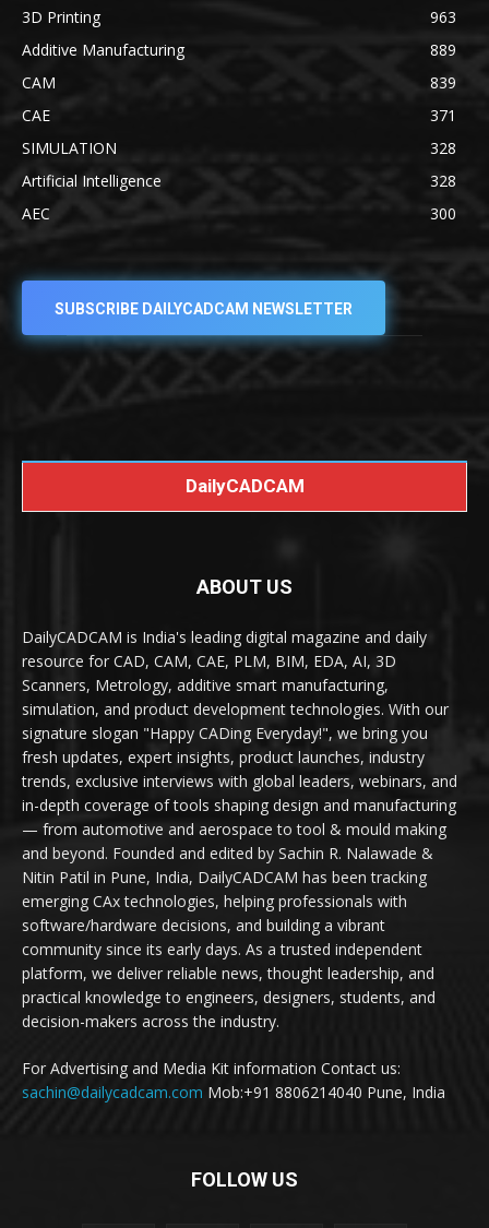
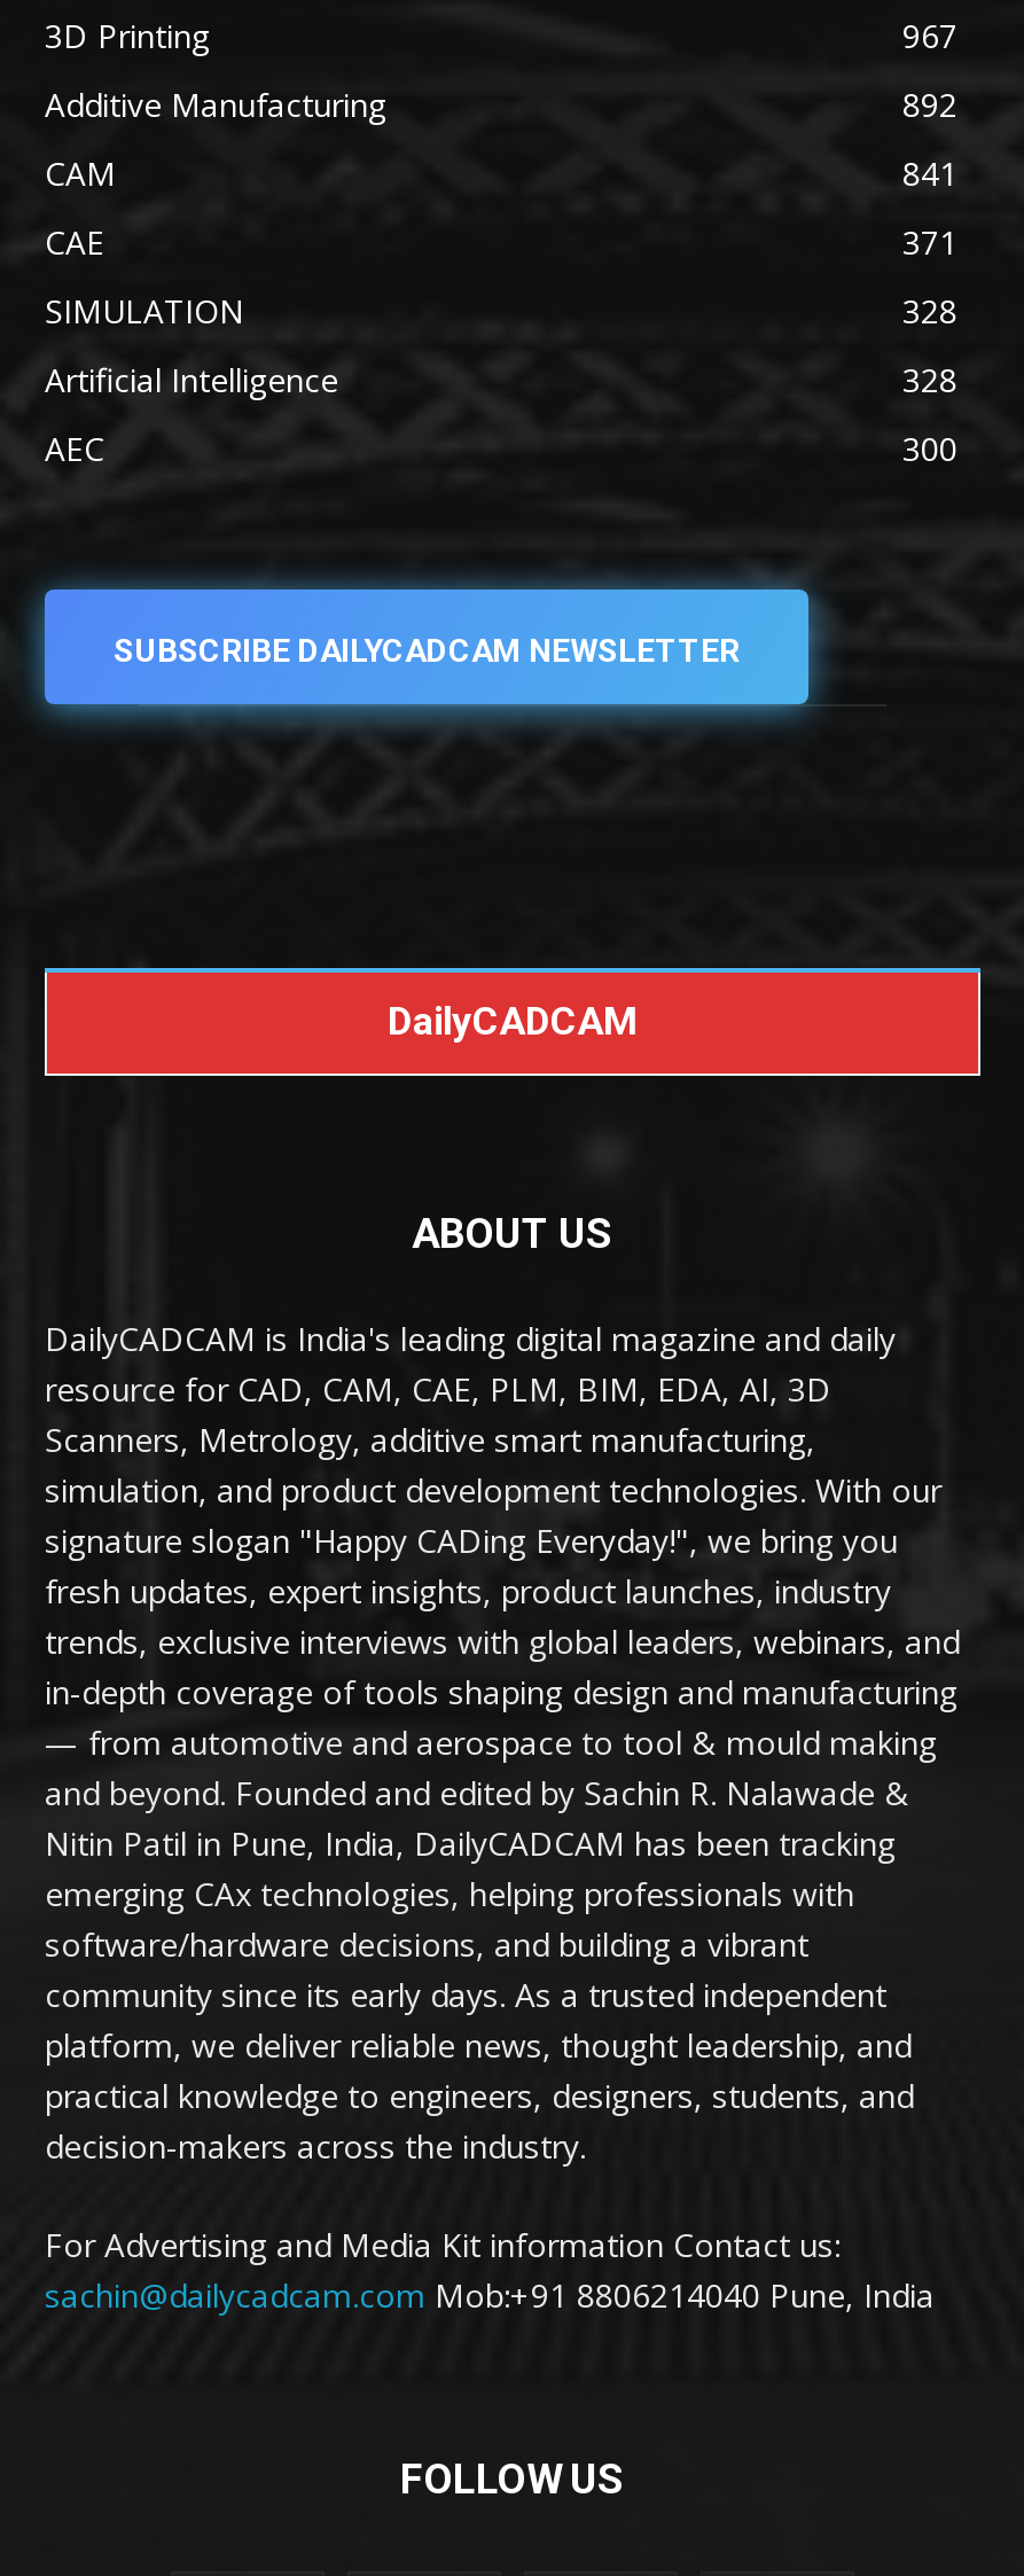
[430,7,456,27] 963 -> [902,14,957,57] 967
[430,39,456,60] 889 -> [902,83,957,126] 892
[430,72,456,93] 839 -> [902,151,957,195] 841

